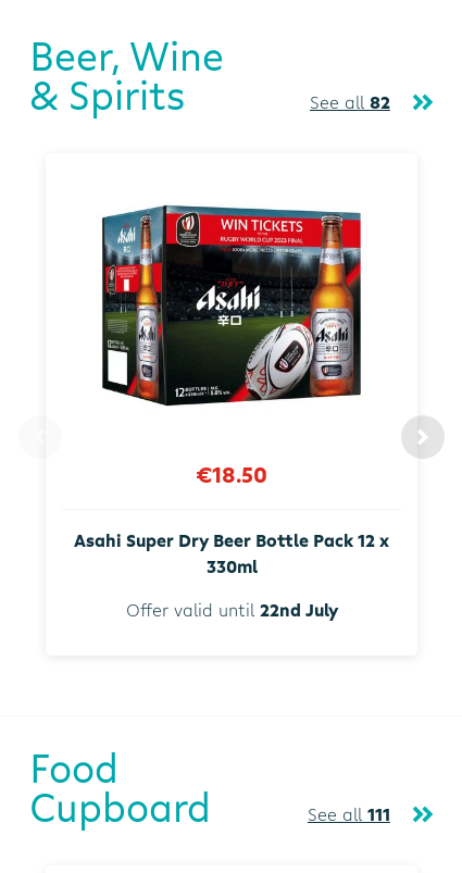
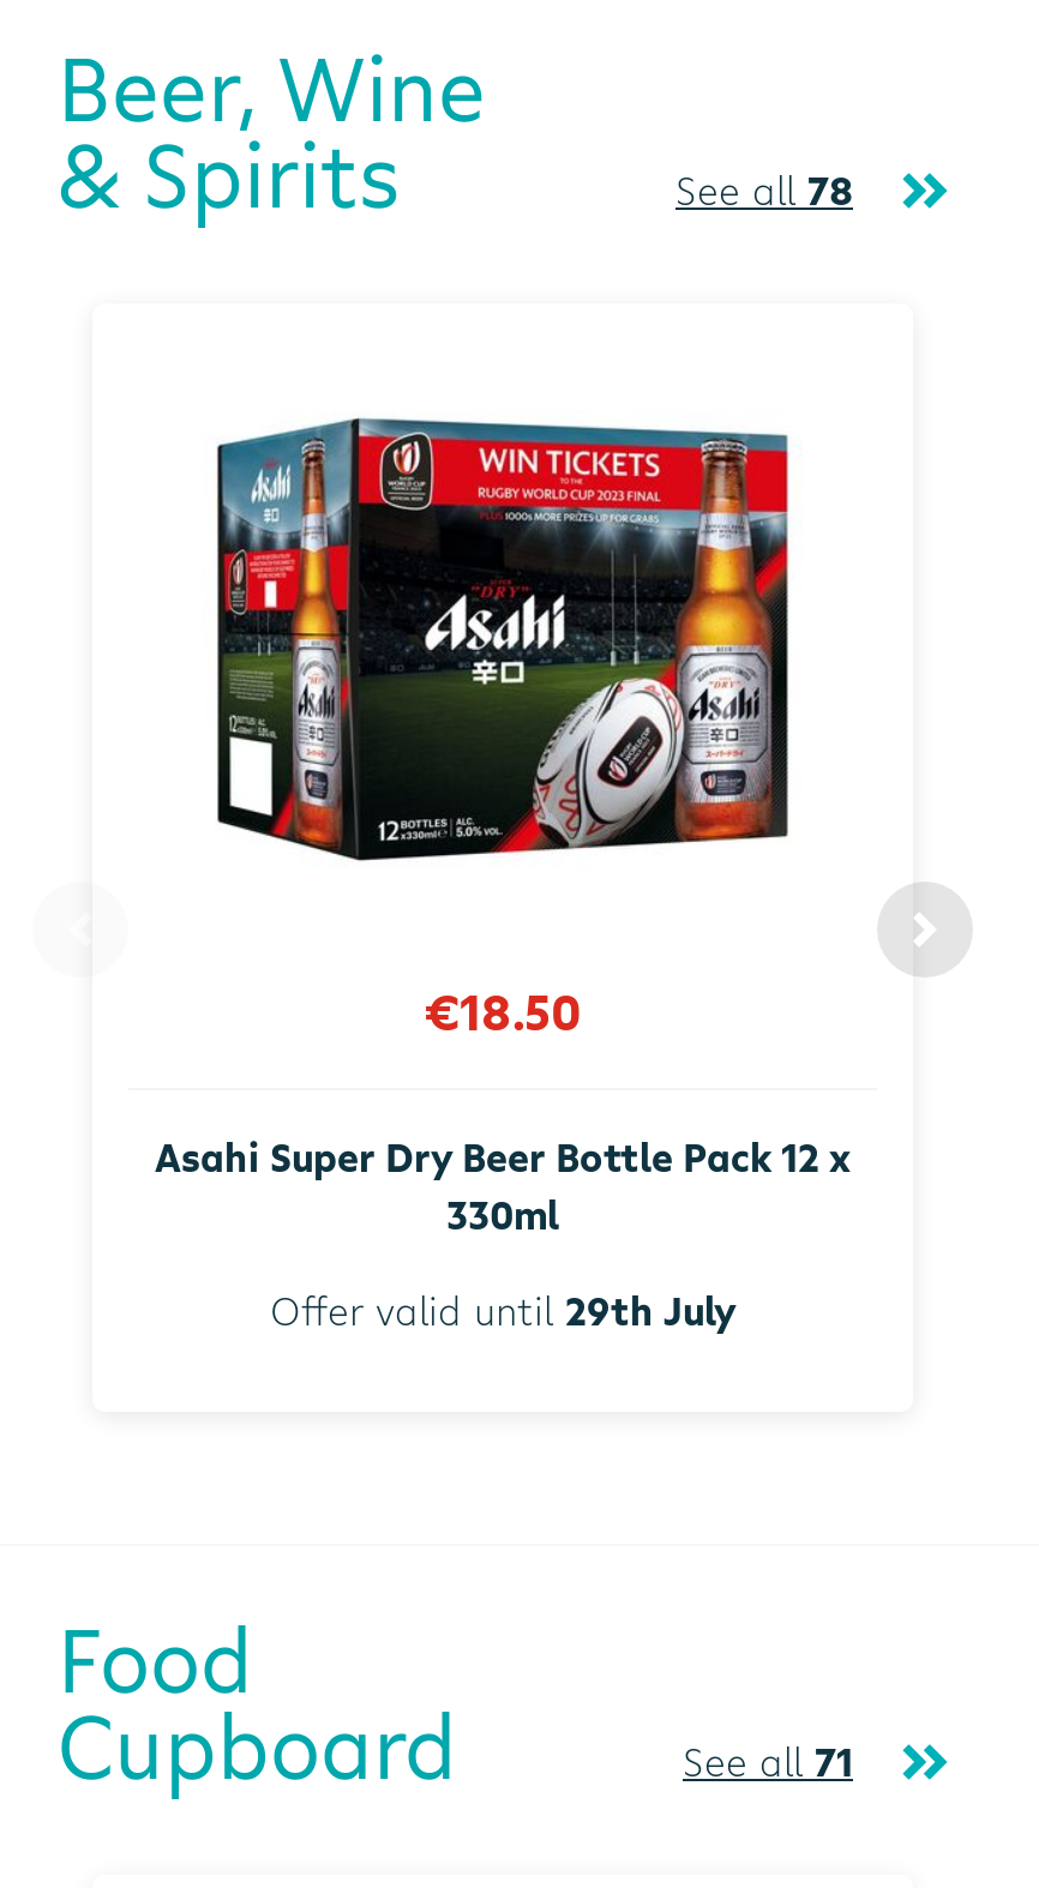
[310,90,390,114] See all 82 -> [675,164,853,217] See all 78
[126,598,338,621] Offer valid until 22nd July -> [270,1284,735,1336] Offer valid until 29th July
[308,802,390,826] See all 111 -> [683,1735,853,1787] See all 71

